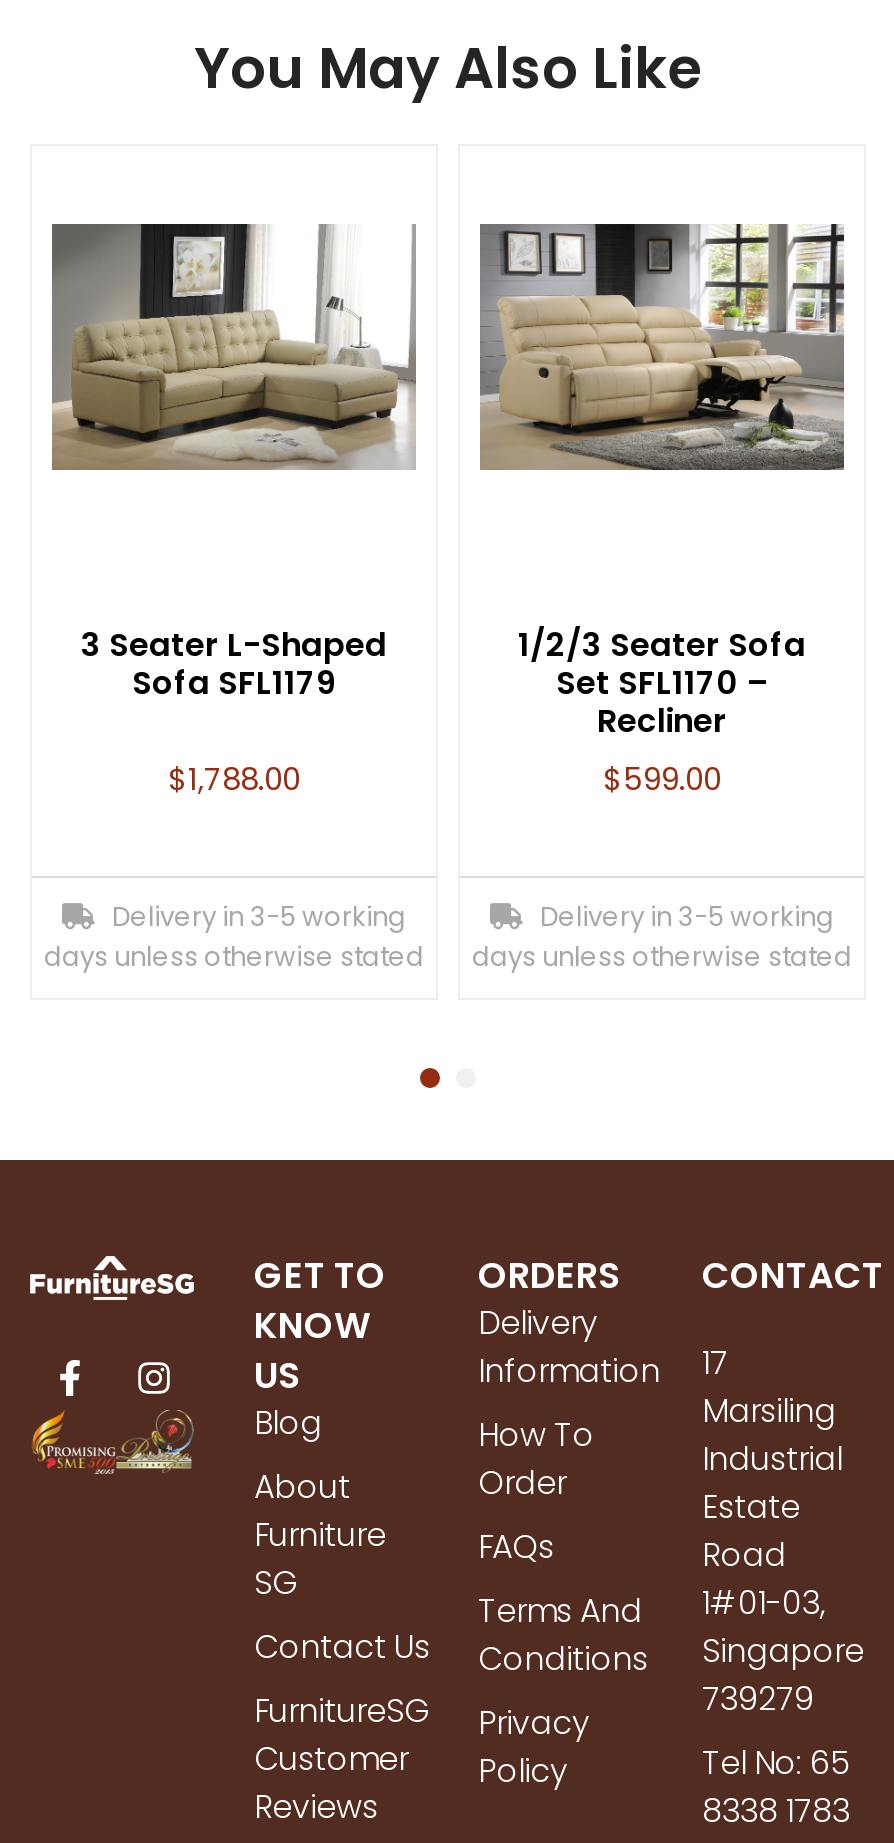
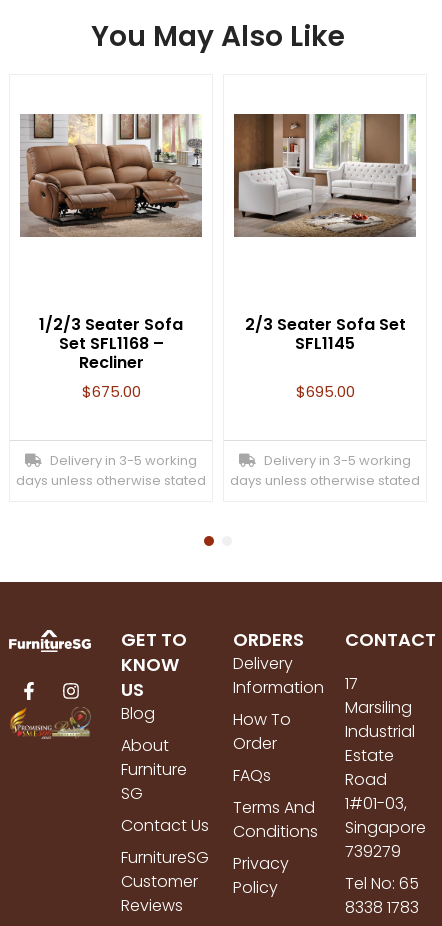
[52,222,418,468] [image] -> [21,113,202,237] [image]
[478,222,846,470] [image] -> [233,113,416,237] [image]
[81,621,387,799] 3 Seater L-Shaped | Sofa SFL1179 | $1,788.00 -> [39,313,183,402] 1/2/3 Seater Sofa | Set SFL1168 – | Recliner | $675.00
[518,621,806,799] 1/2/3 Seater Sofa | Set SFL1170 – | Recliner | $599.00 -> [244,313,405,402] 2/3 Seater Sofa Set | SFL1145 | $695.00

